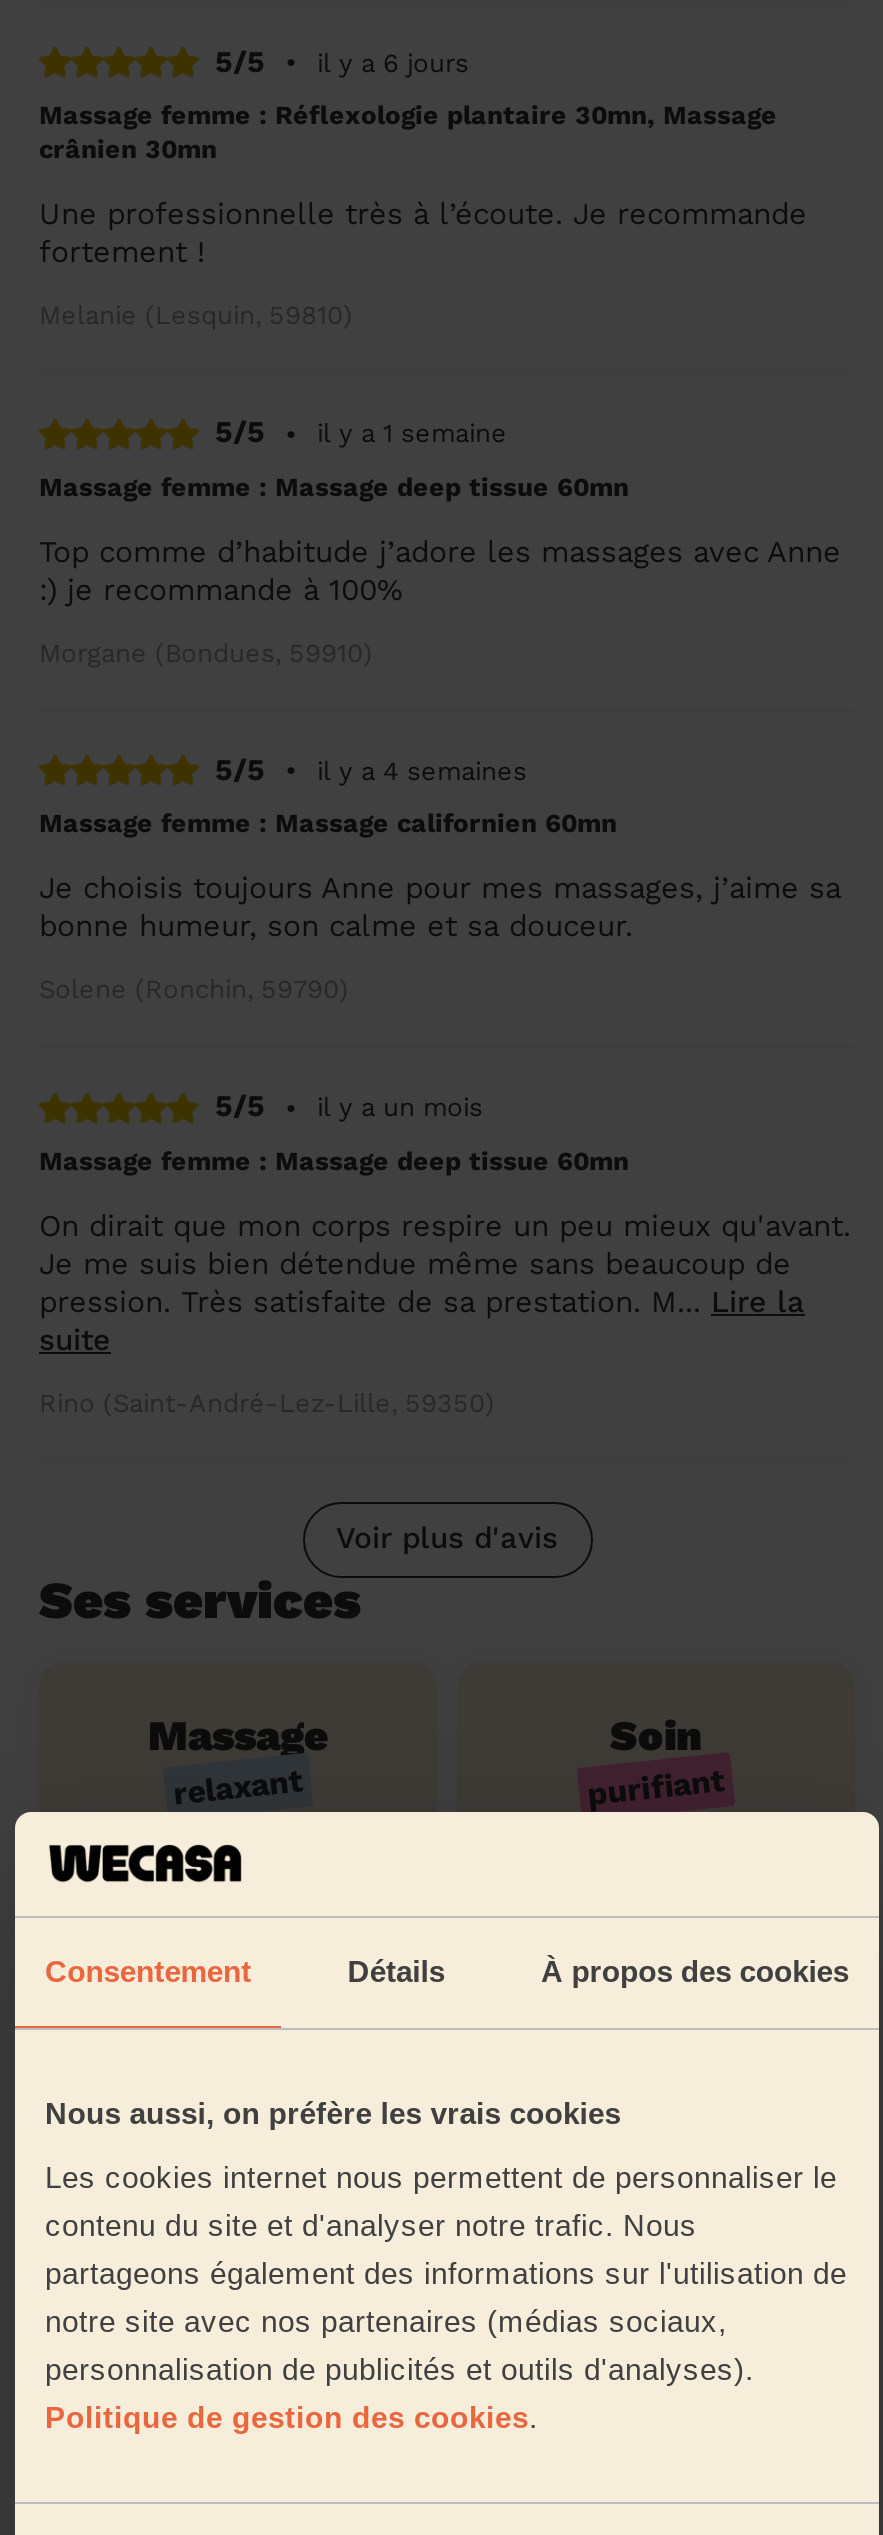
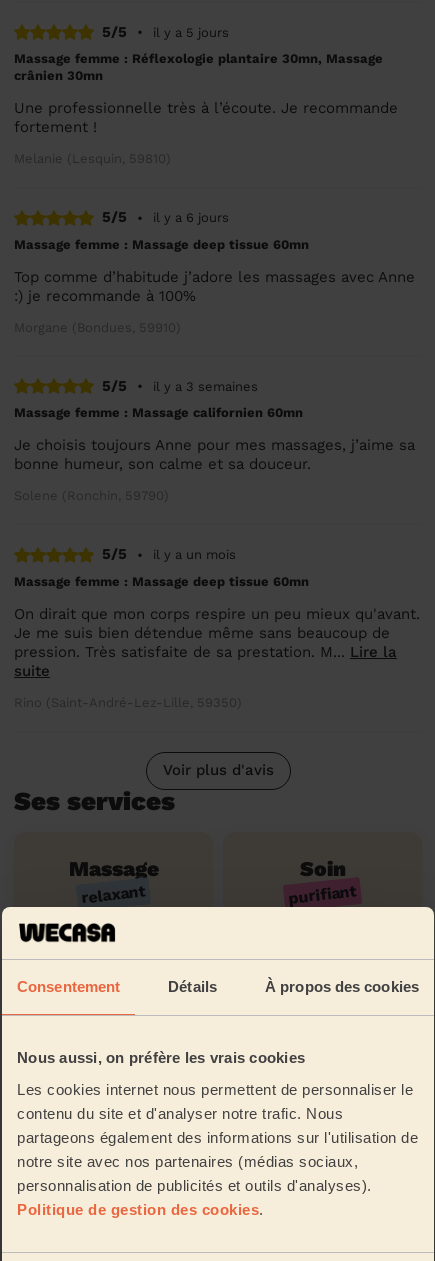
[317,47,469,77] il y a 6 jours -> [153,24,229,39] il y a 5 jours
[317,418,507,448] il y a 1 semaine -> [153,210,229,225] il y a 6 jours
[317,755,527,785] il y a 4 semaines -> [153,378,258,393] il y a 3 semaines

